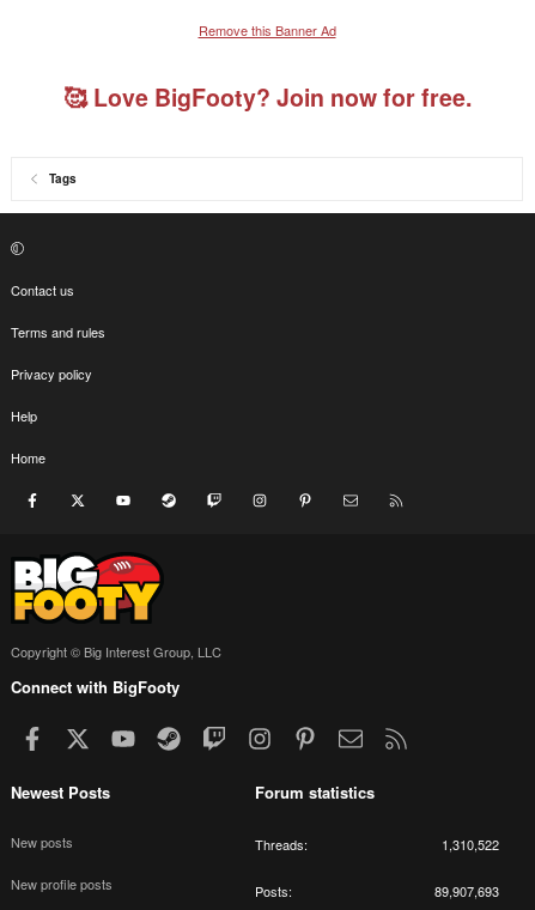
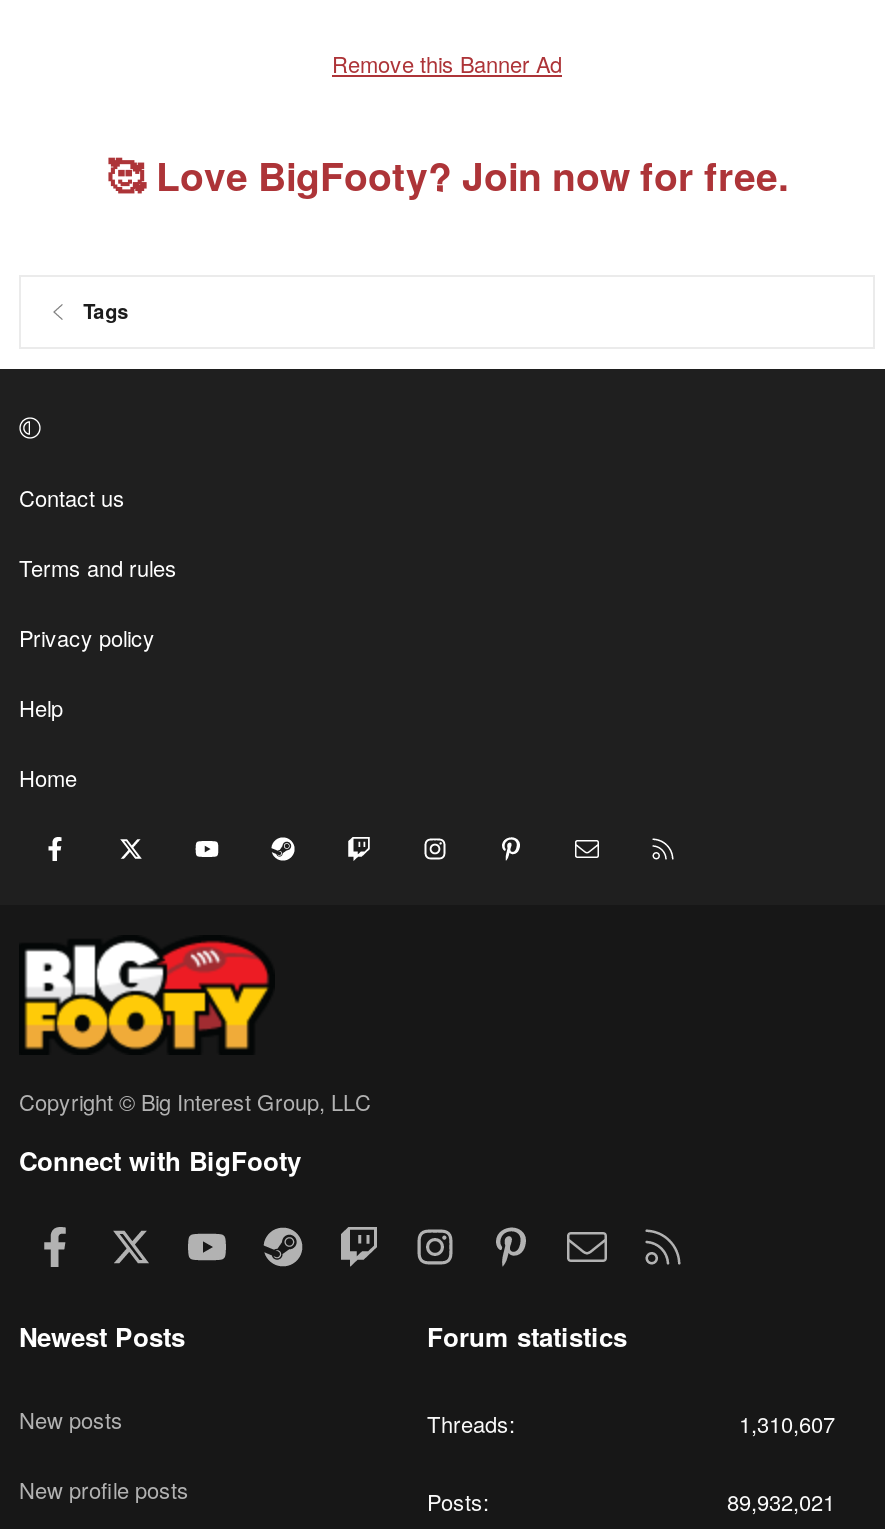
[442,835,499,854] 1,310,522 -> [739,1407,835,1439] 1,310,607
[434,881,499,900] 89,907,693 -> [727,1485,835,1517] 89,932,021

